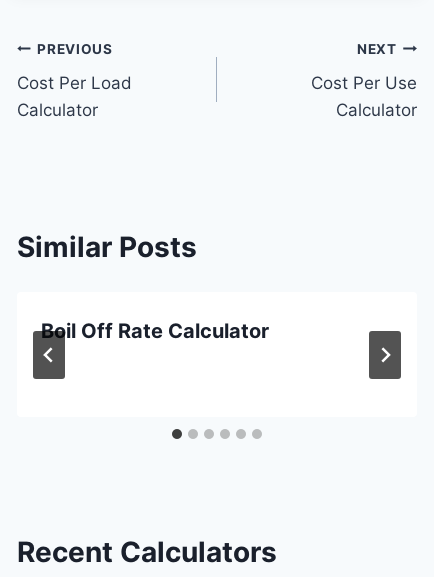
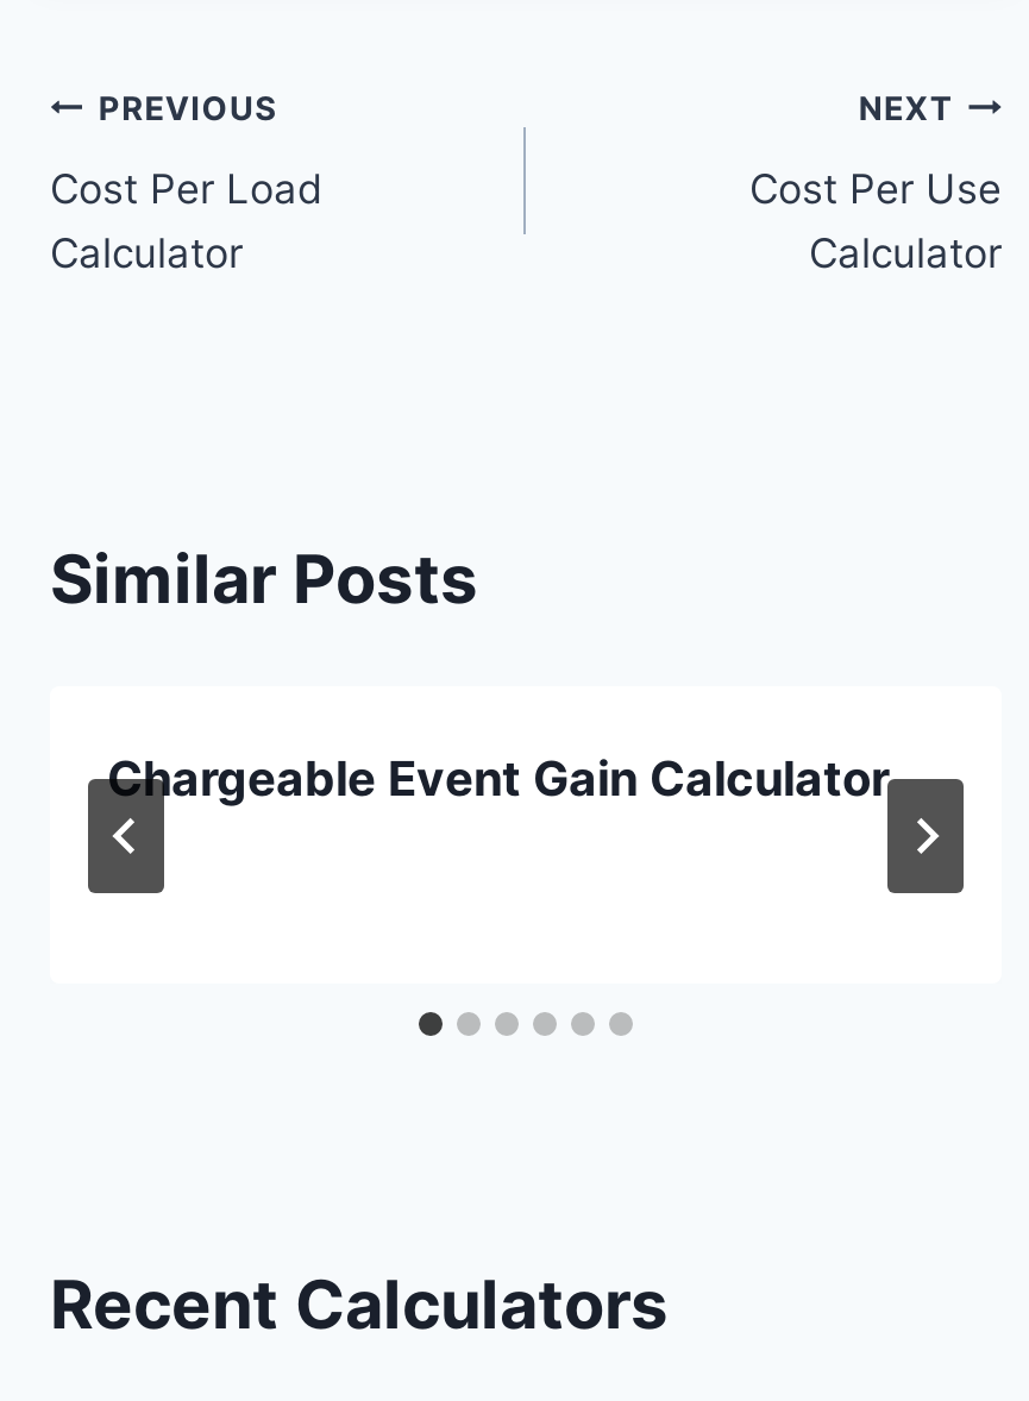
[41,319,269,343] Boil Off Rate Calculator -> [107,751,890,808] Chargeable Event Gain Calculator

